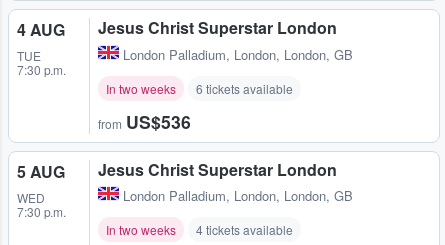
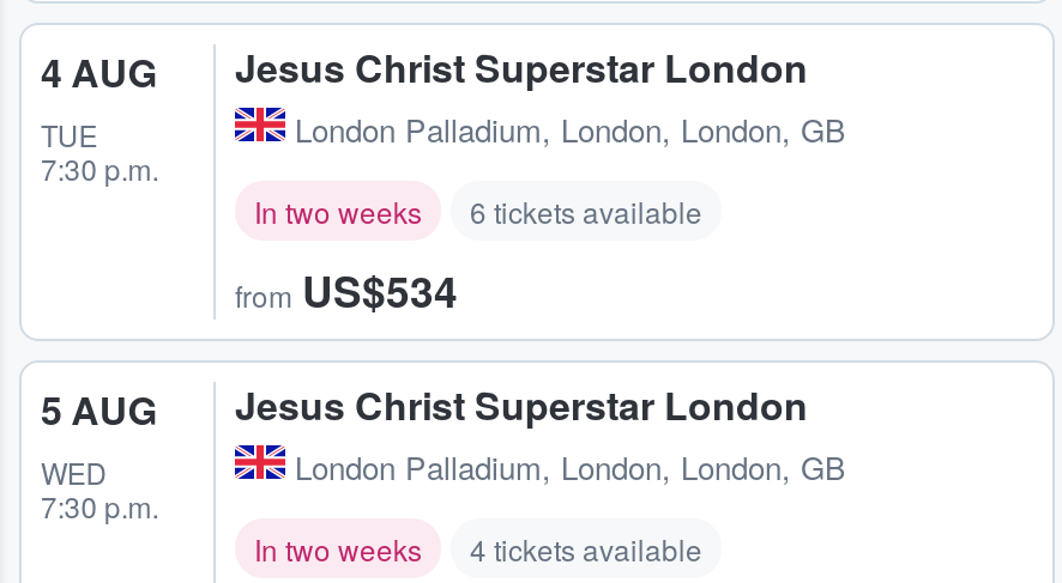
[98,108,191,133] from US$536 -> [235,260,458,320] from US$534

